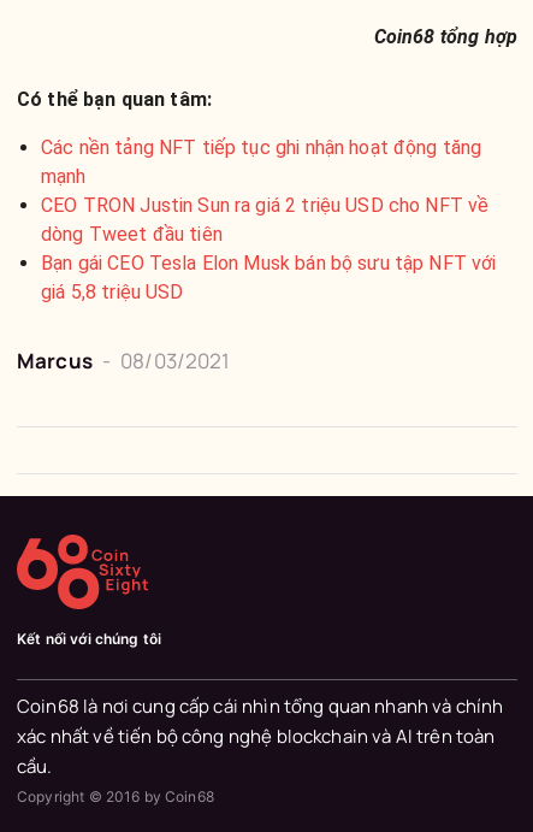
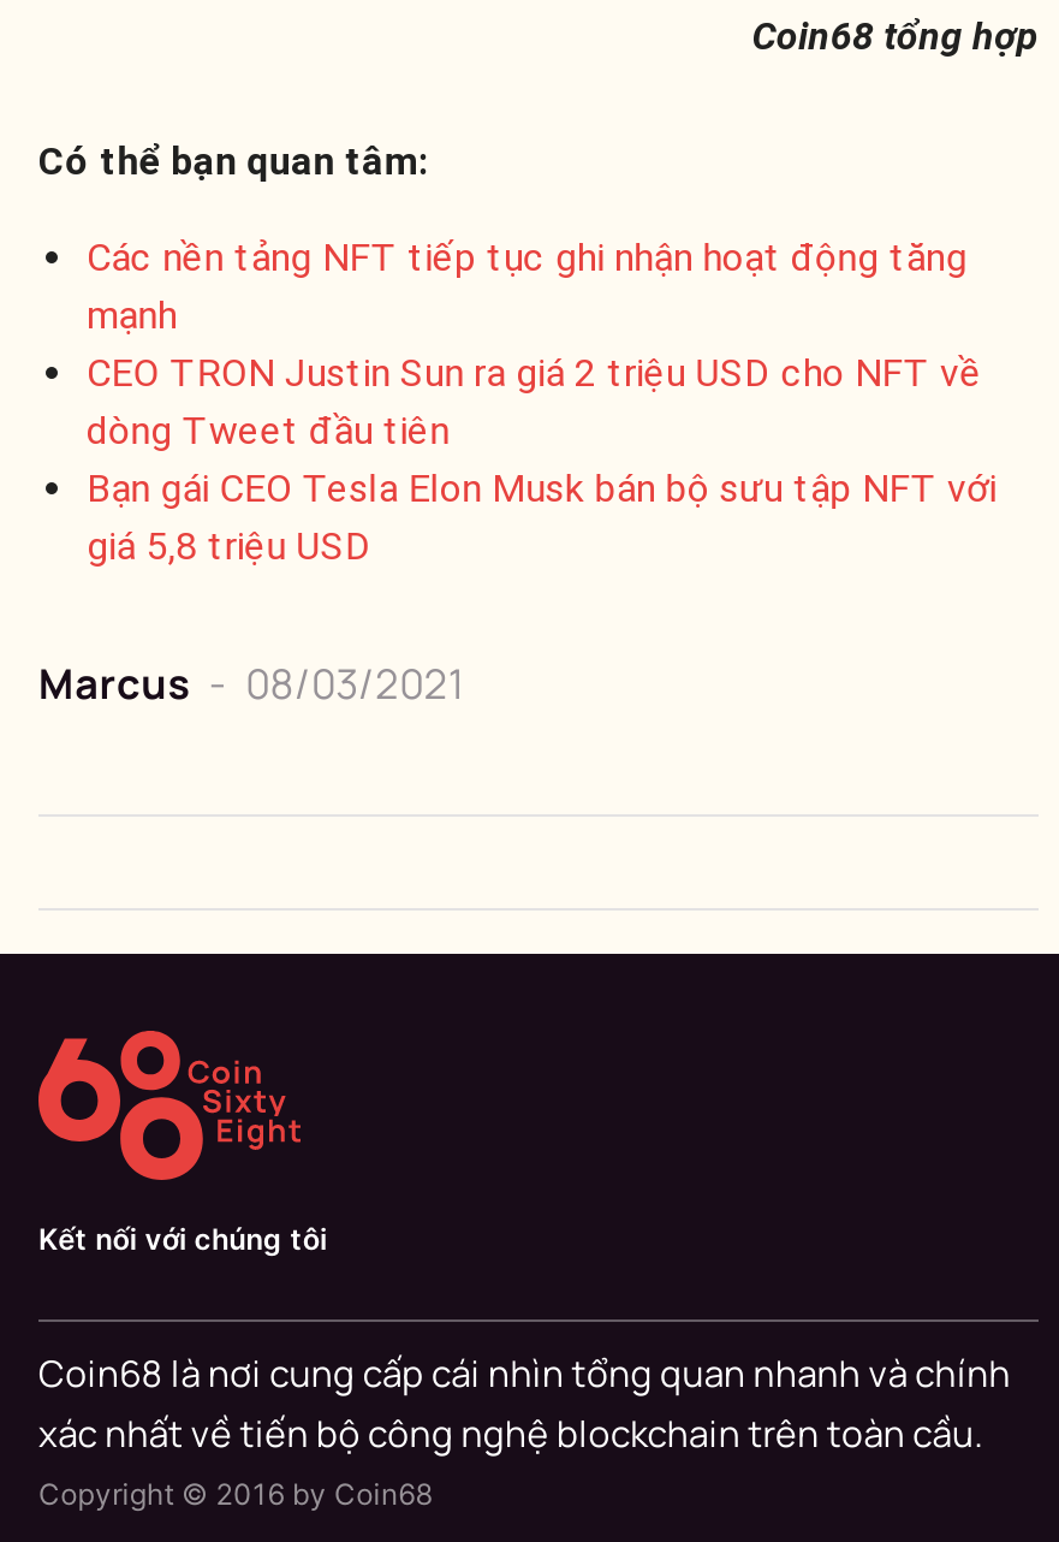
[17,724,495,779] xác nhất về tiến bộ công nghệ blockchain và AI trên toàn | cầu. -> [38,1409,984,1460] xác nhất về tiến bộ công nghệ blockchain trên toàn cầu.

